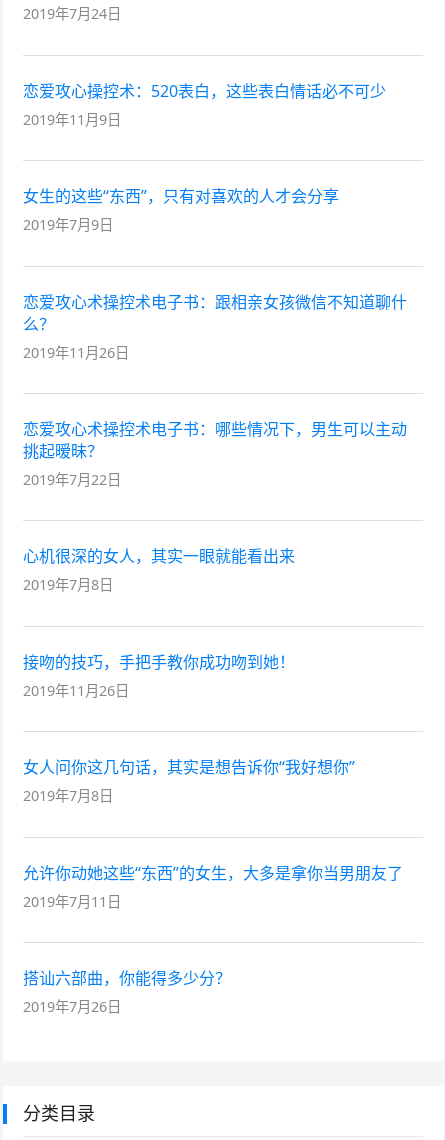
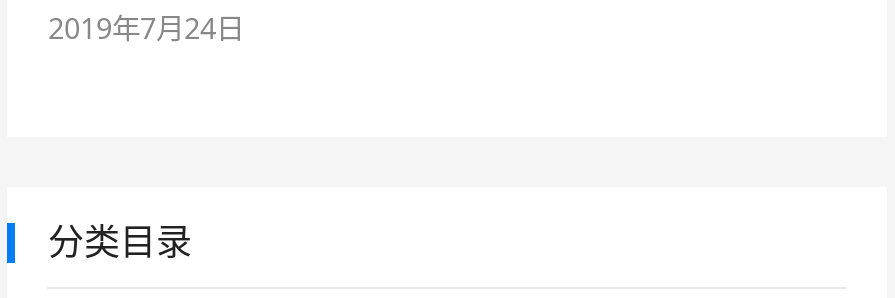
[23,80,386,129] 恋爱攻心操控术：520表白，这些表白情话必不可少 | 2019年11月9日 -> none
[23,185,339,234] 女生的这些“东西”，只有对喜欢的人才会分享 | 2019年7月9日 -> none
[23,291,407,362] 恋爱攻心术操控术电子书：跟相亲女孩微信不知道聊什 | 么？ | 2019年11月26日 -> none
[23,418,407,489] 恋爱攻心术操控术电子书：哪些情况下，男生可以主动 | 挑起暧昧？ | 2019年7月22日 -> none
[23,545,295,594] 心机很深的女人，其实一眼就能看出来 | 2019年7月8日 -> none
[23,651,295,700] 接吻的技巧，手把手教你成功吻到她！ | 2019年11月26日 -> none
[23,756,355,805] 女人问你这几句话，其实是想告诉你“我好想你” | 2019年7月8日 -> none
[23,862,403,911] 允许你动她这些“东西”的女生，大多是拿你当男朋友了 | 2019年7月11日 -> none
[23,967,231,1016] 搭讪六部曲，你能得多少分？ | 2019年7月26日 -> none

